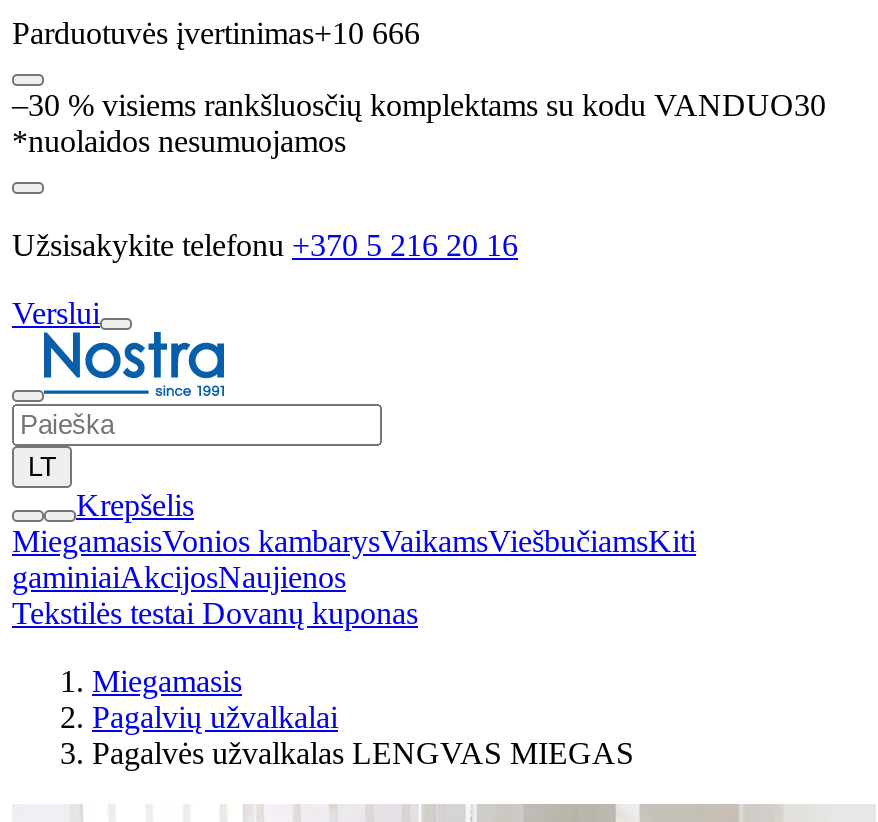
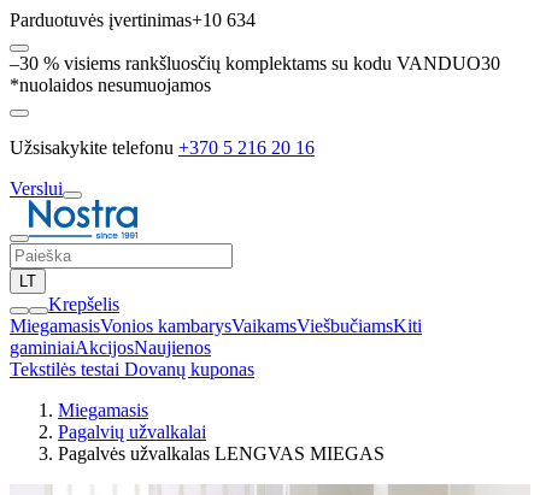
[12,16,420,50] Parduotuvės įvertinimas+10 666 -> [10,10,256,30] Parduotuvės įvertinimas+10 634

